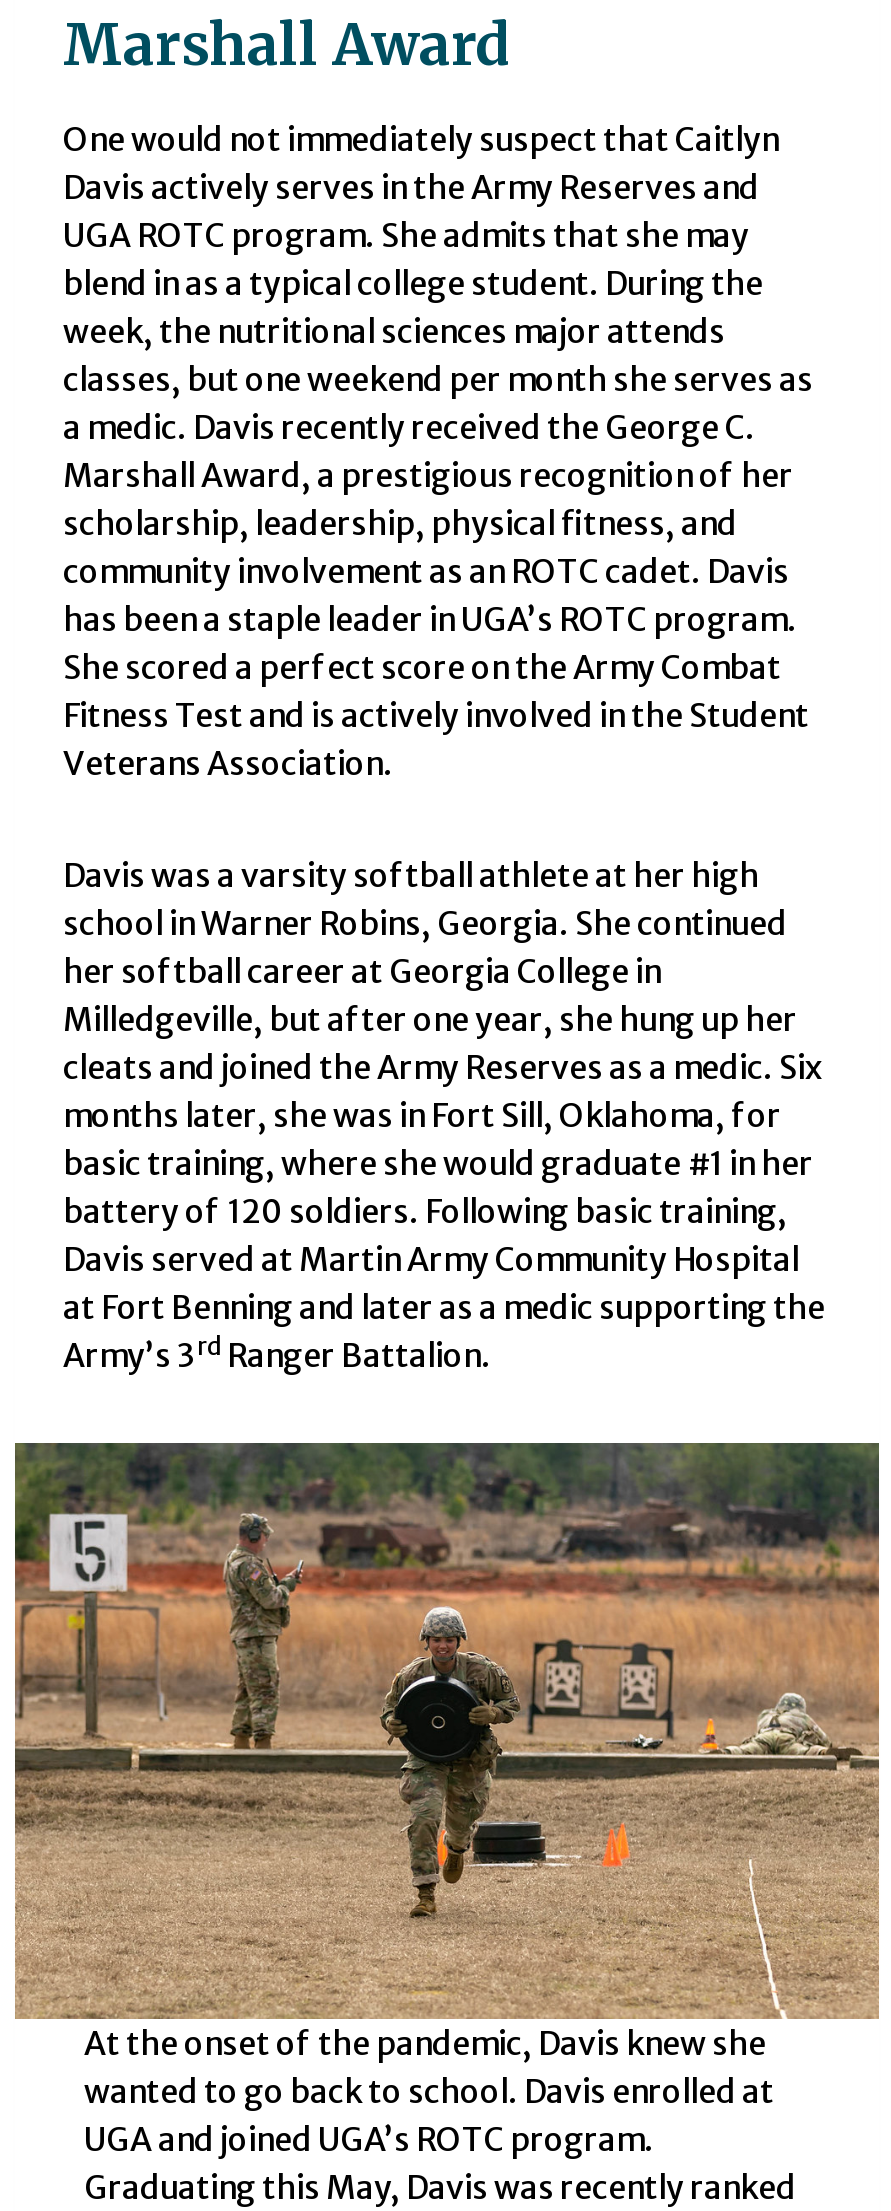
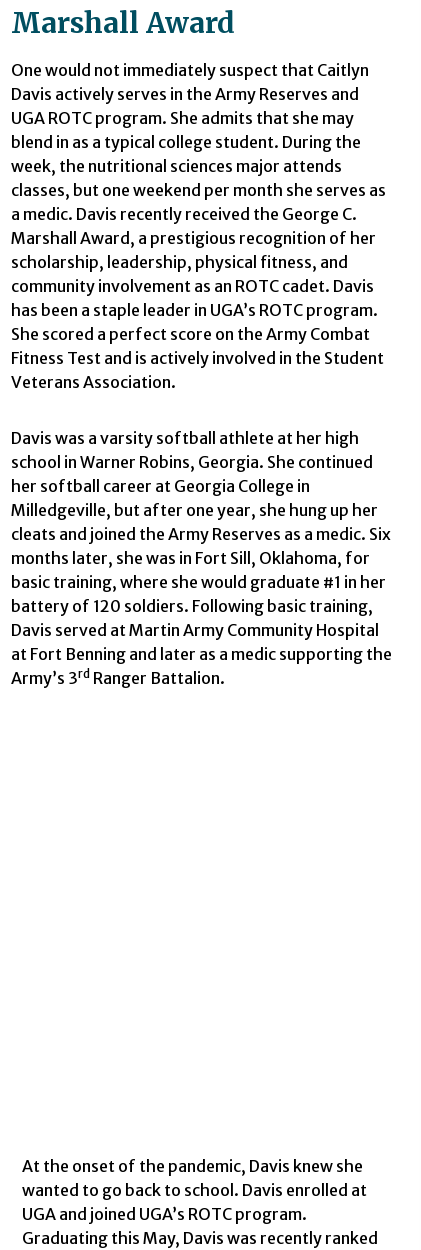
[13,1441,881,2021] [image] -> none

